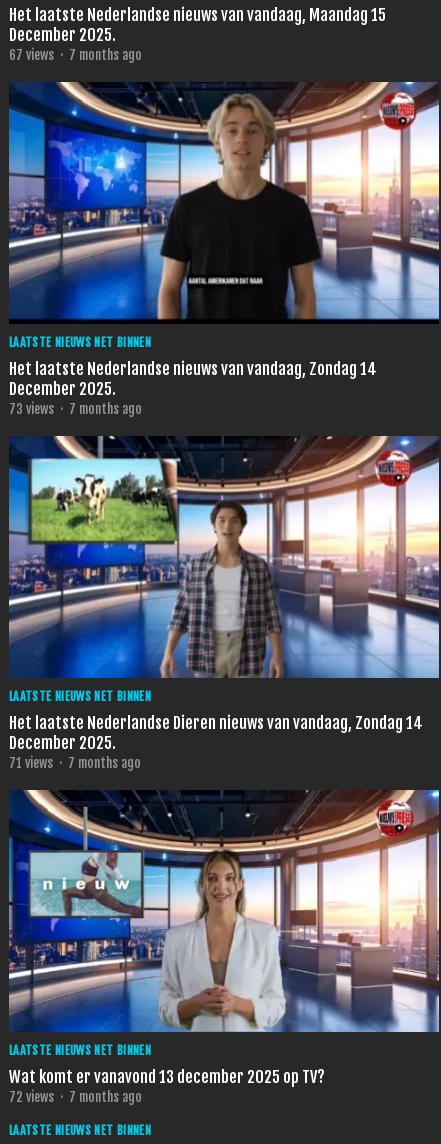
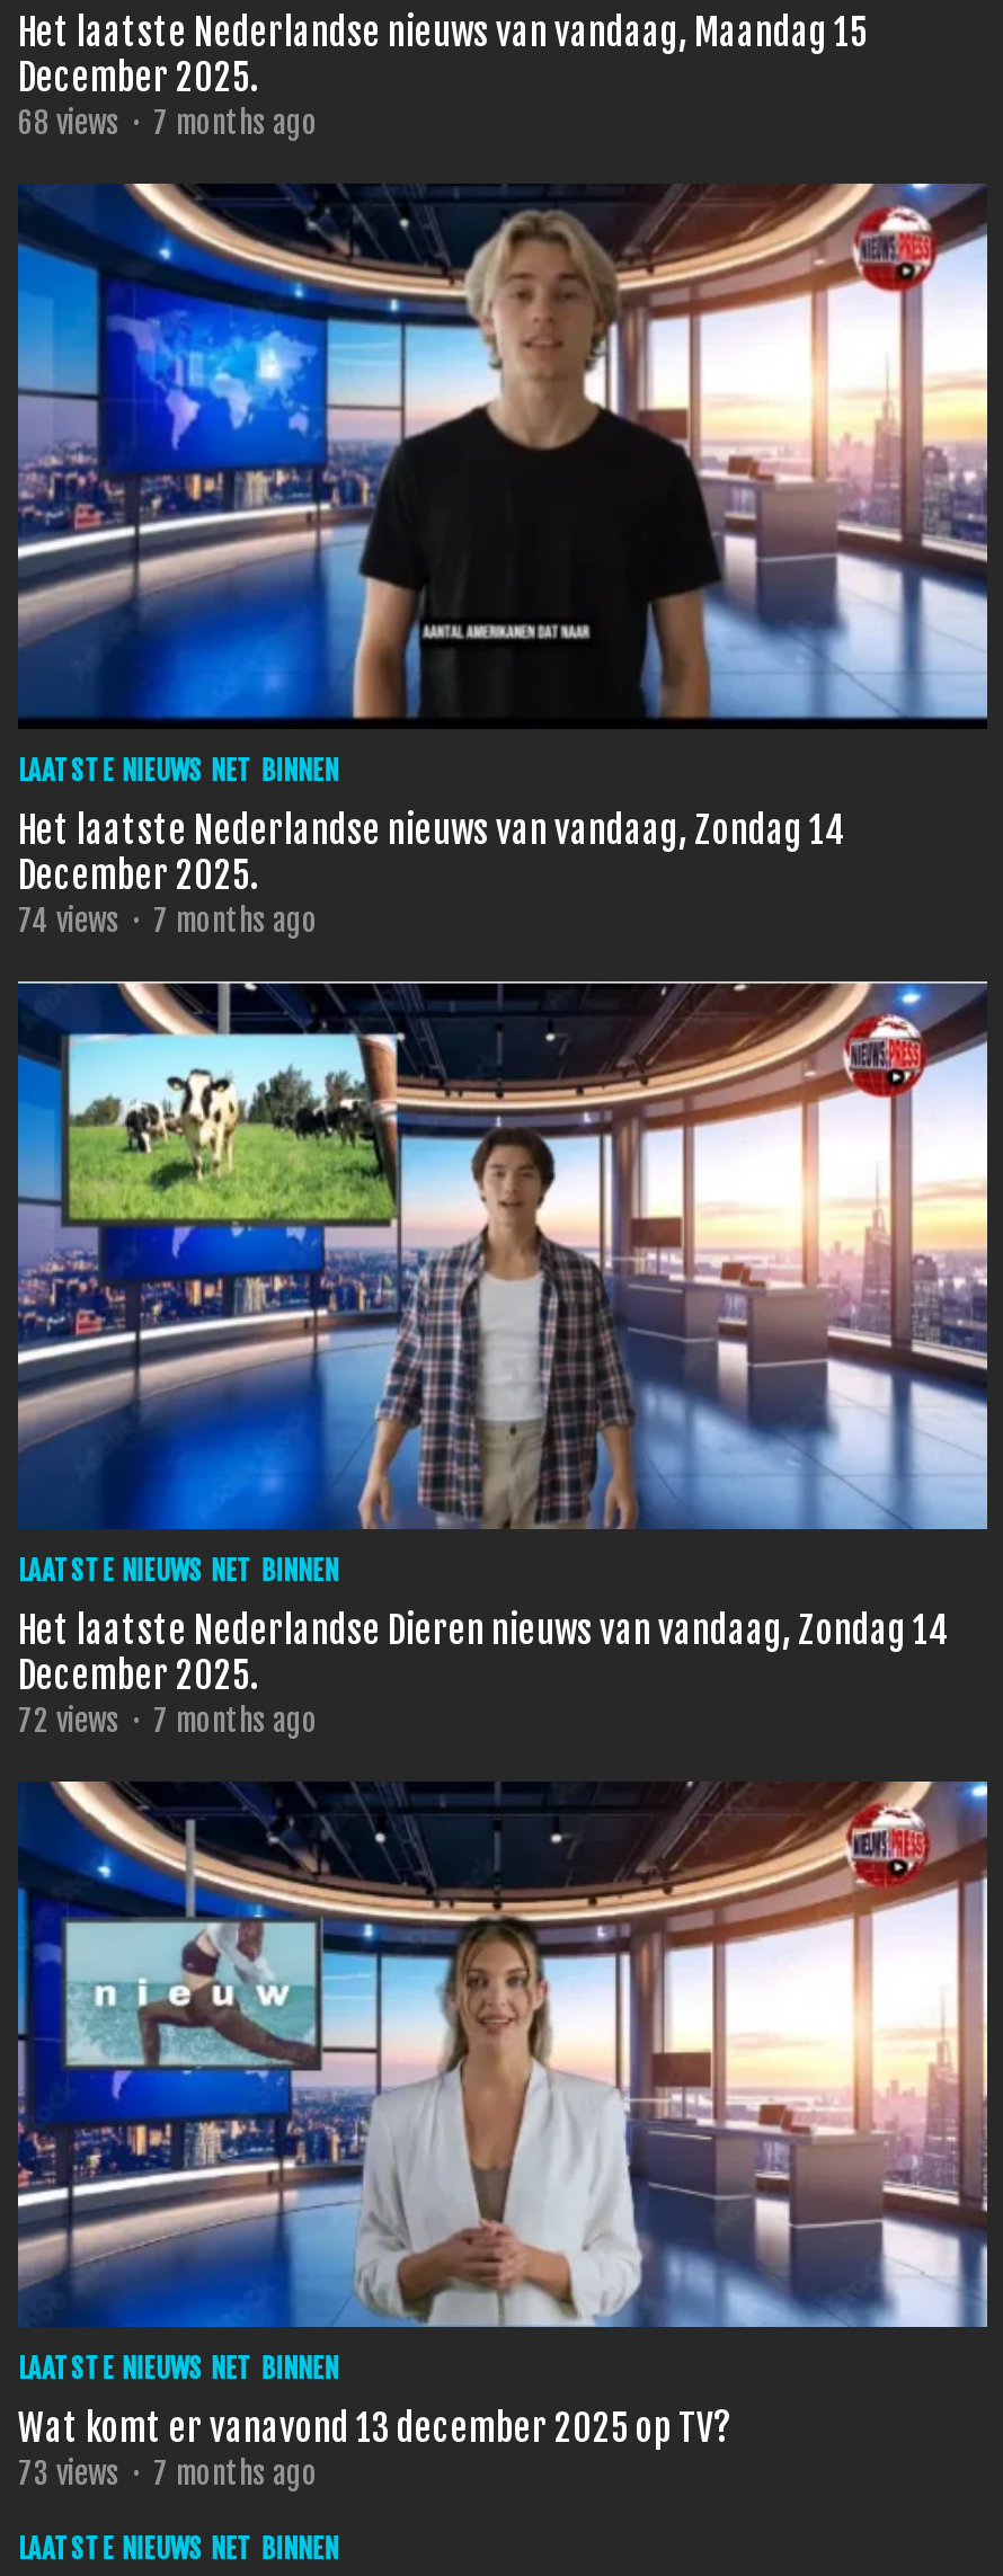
[9,47,142,63] 67 views · 7 months ago -> [18,105,318,141] 68 views · 7 months ago
moved [9,401,142,417] -> [18,2455,318,2491]: 73 views · 7 months ago
none -> [18,902,318,938] 74 views · 7 months ago
[9,755,141,771] 71 views · 7 months ago -> none
moved [9,1089,142,1105] -> [18,1703,318,1739]: 72 views · 7 months ago

